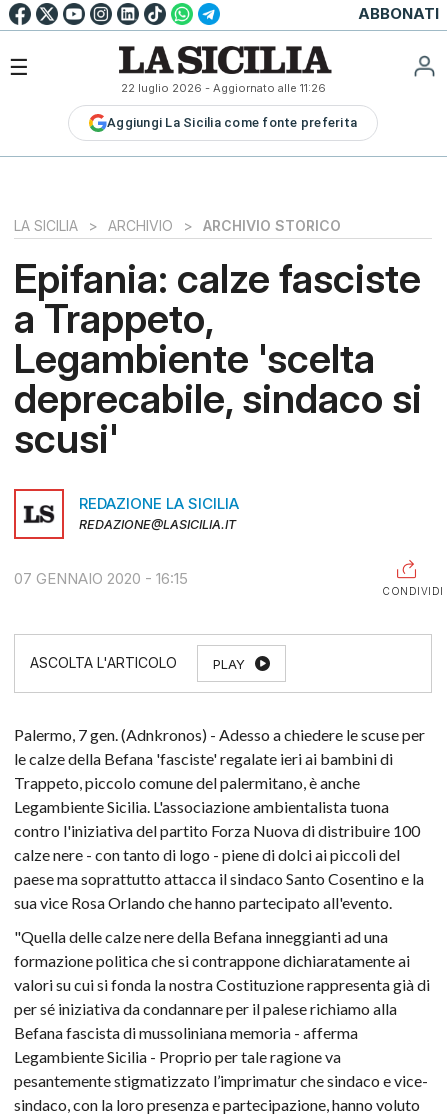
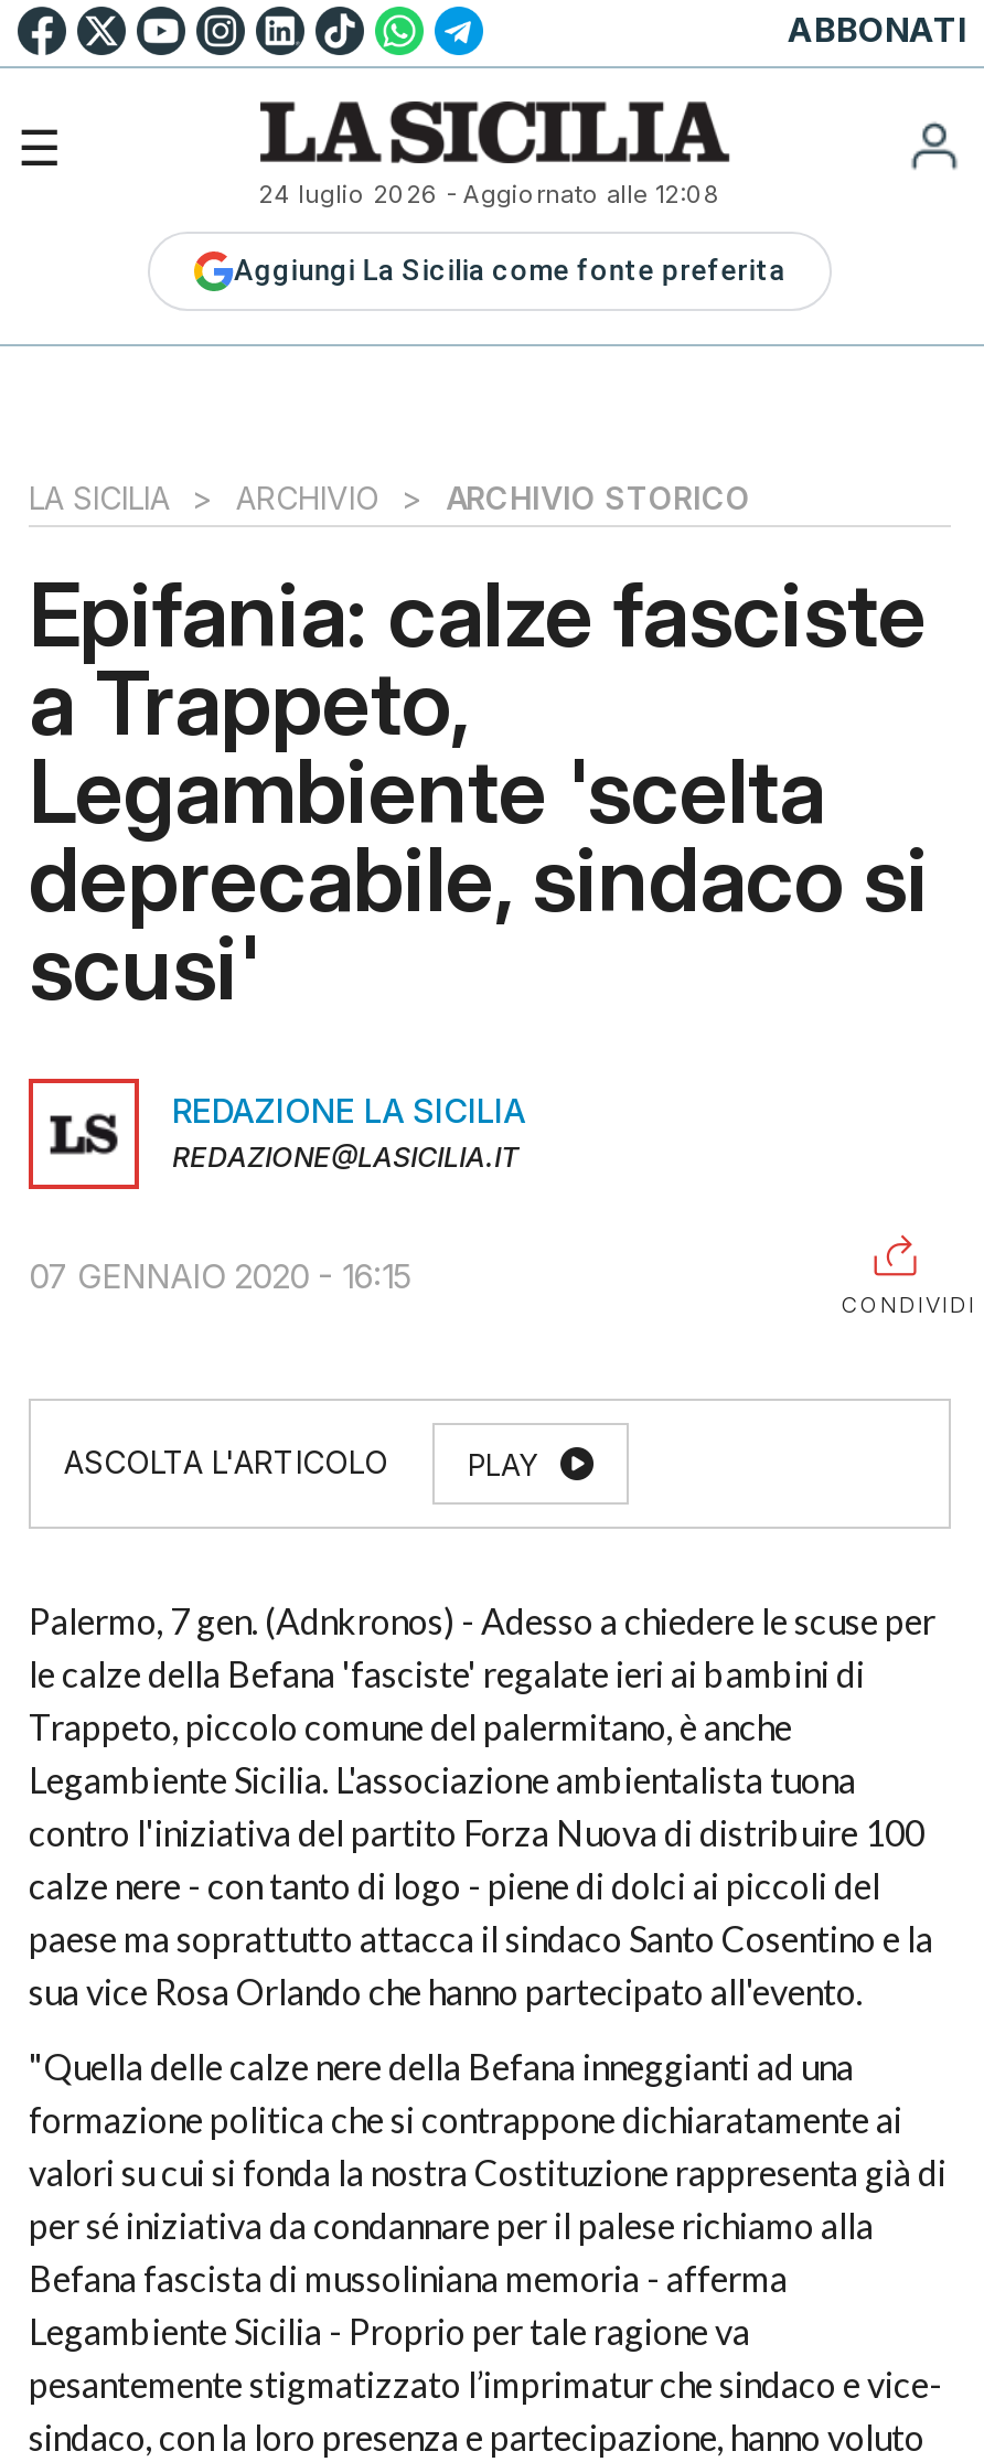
[120,80,325,94] 22 luglio 2026 - Aggiornato alle 11:26 -> [258,178,721,208] 24 luglio 2026 - Aggiornato alle 12:08

